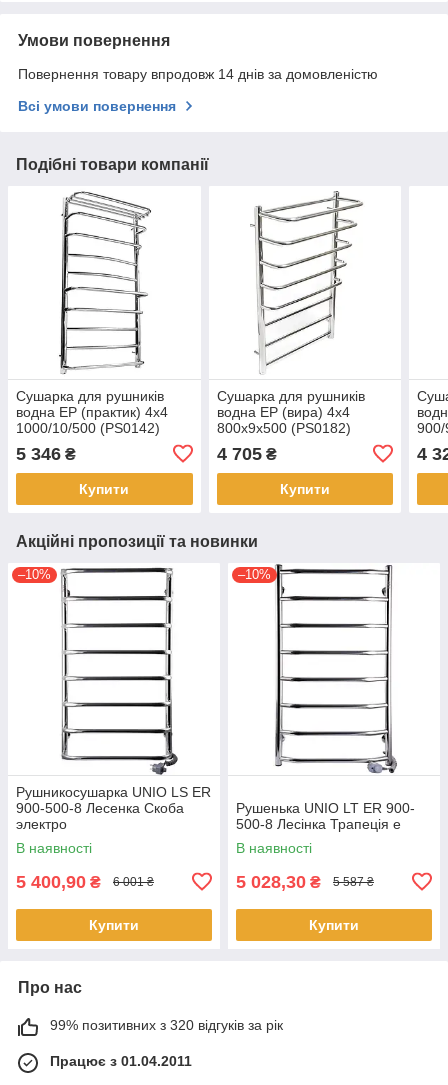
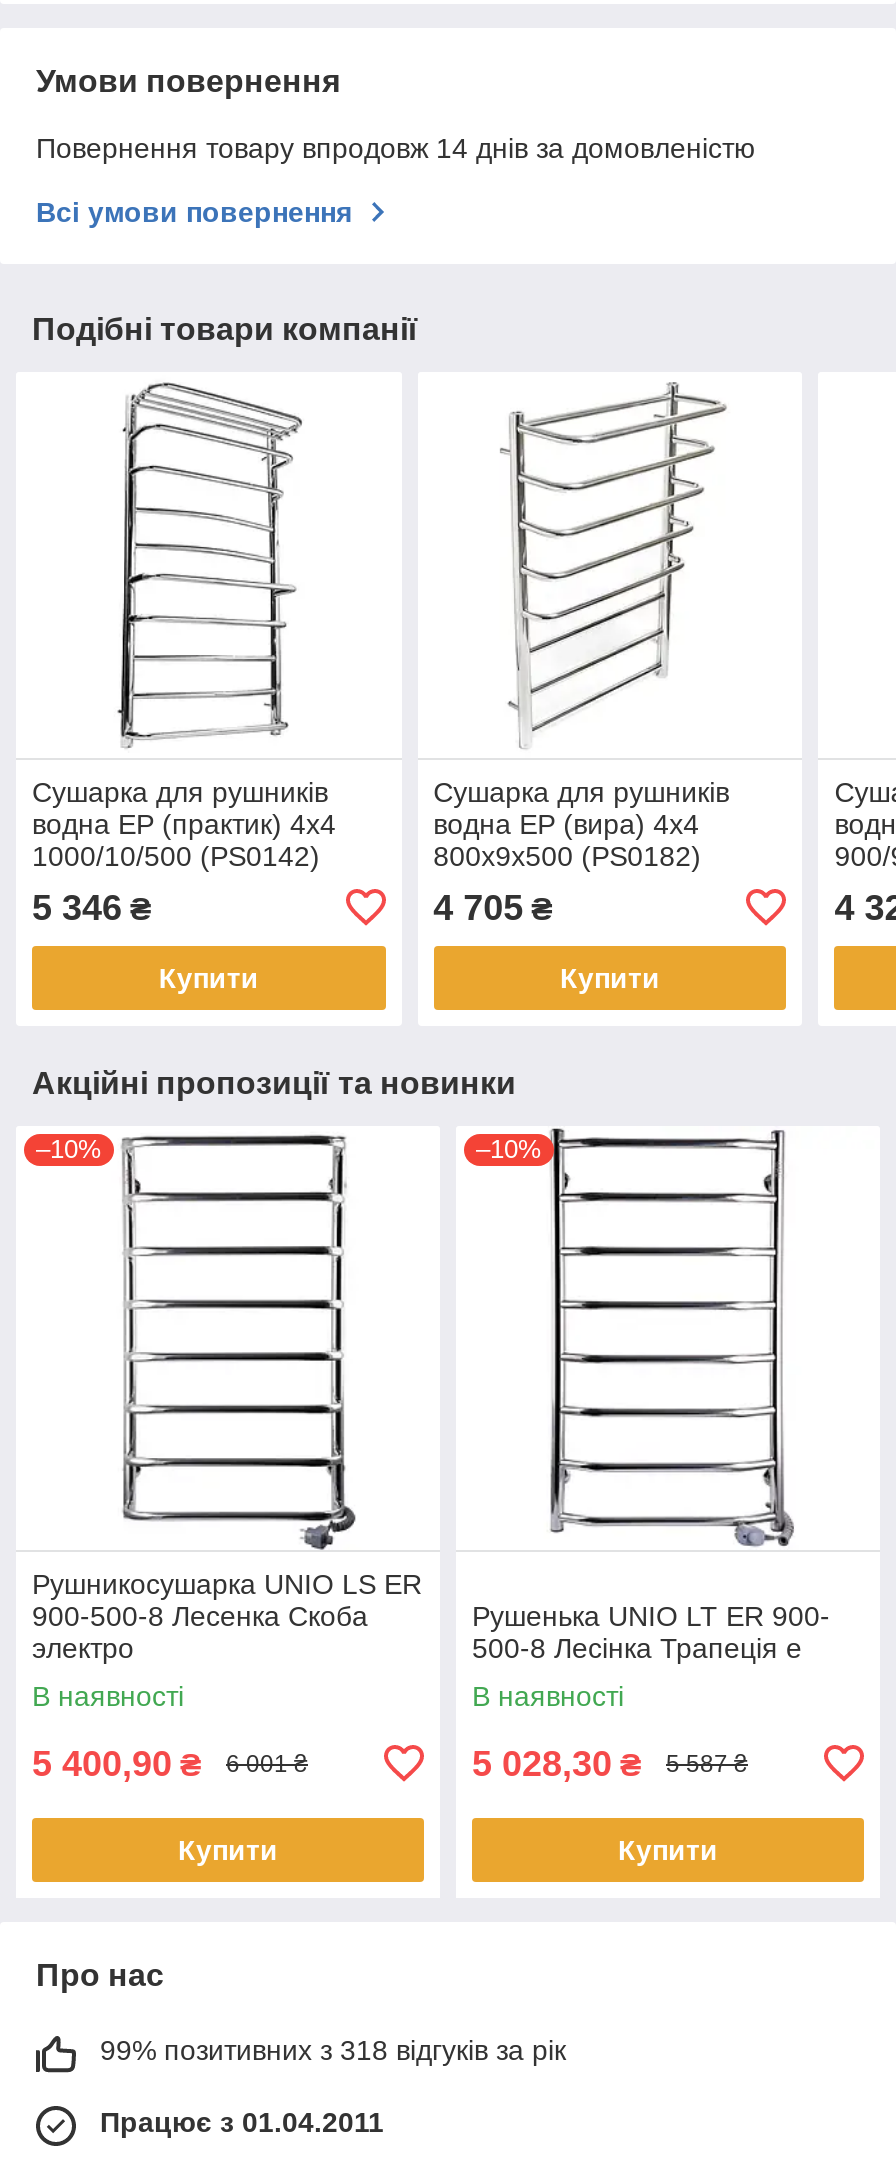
[50,1017,283,1033] 99% позитивних з 320 відгуків за рік -> [100,2034,566,2066] 99% позитивних з 318 відгуків за рік

